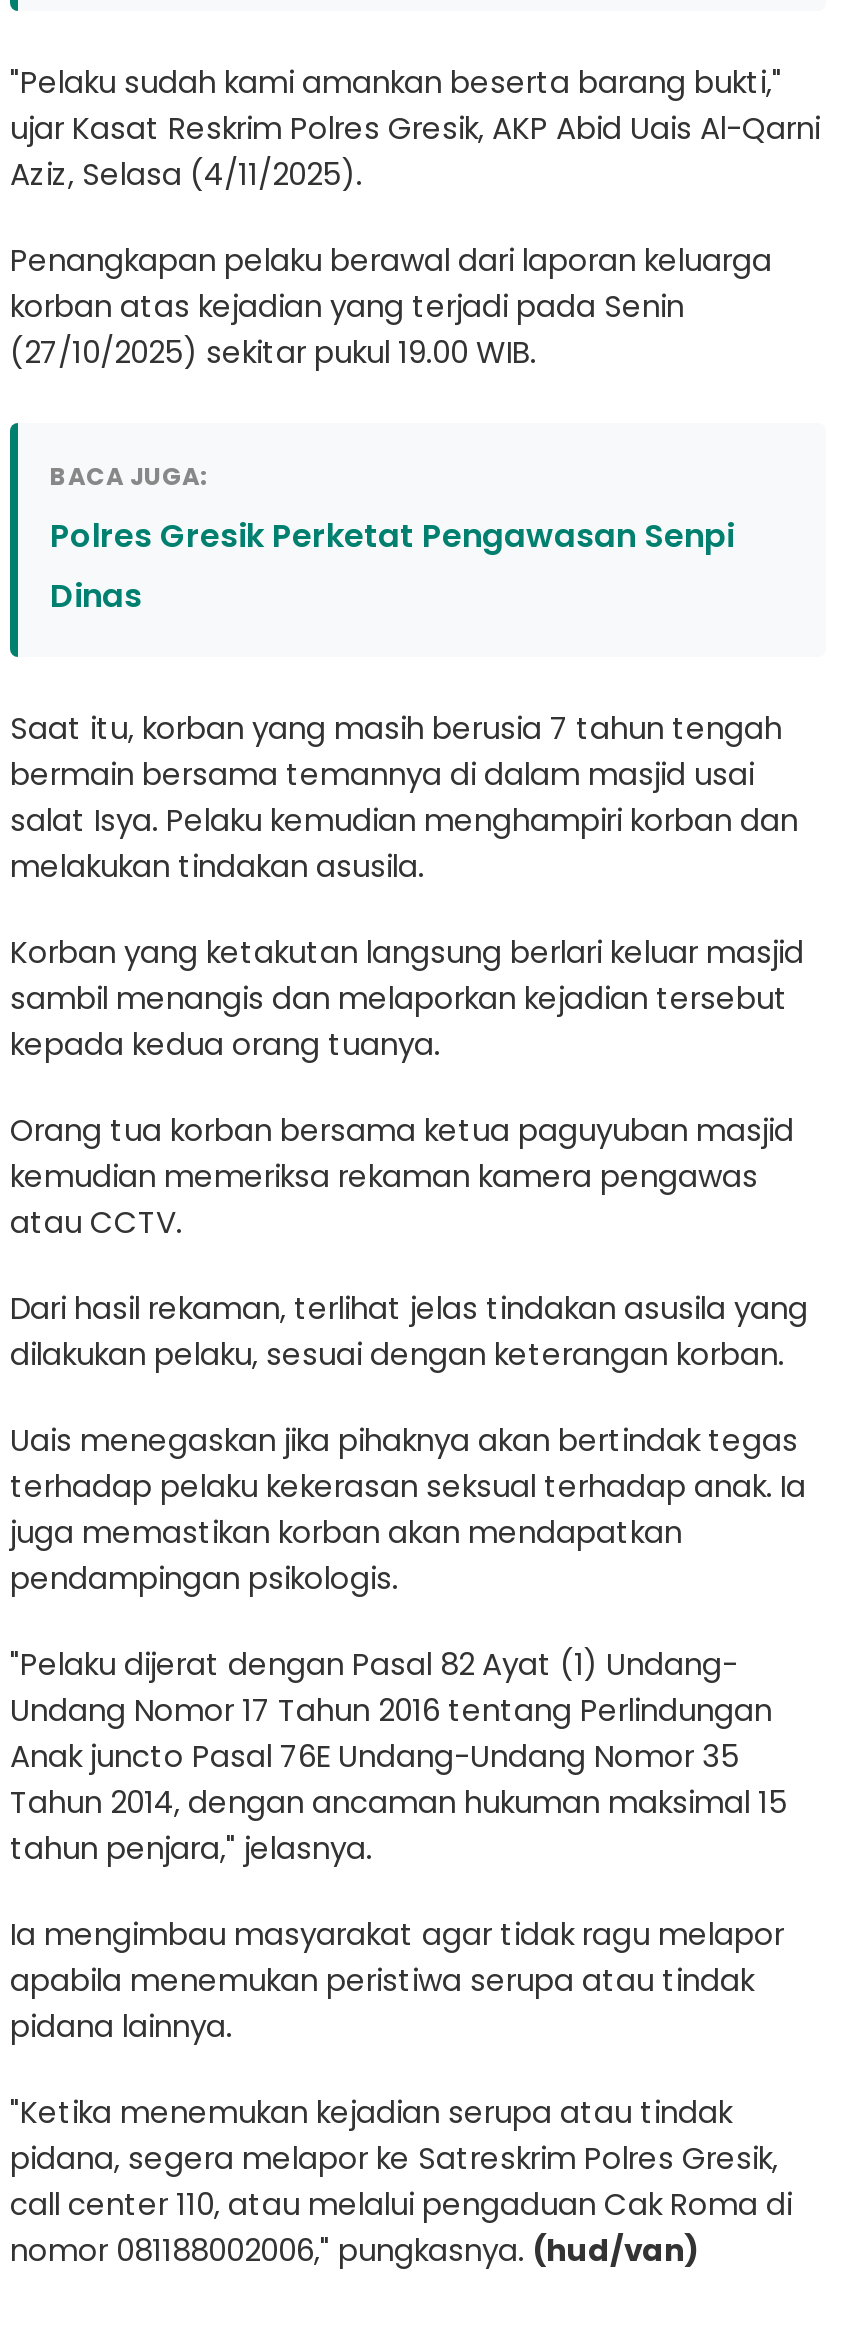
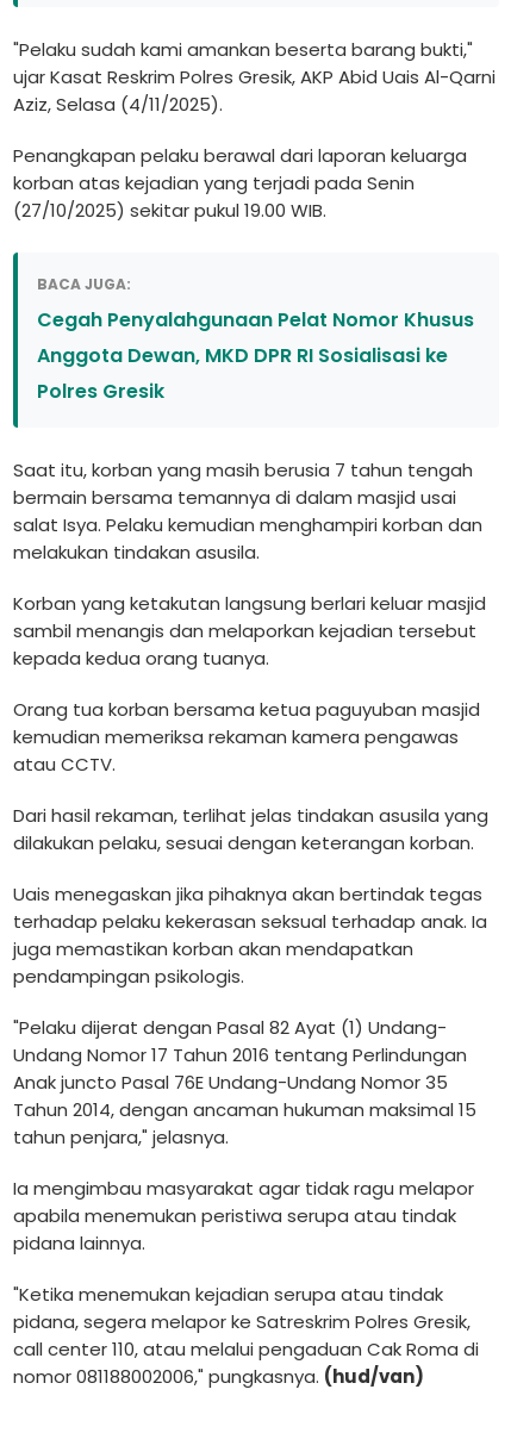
[50,513,734,619] Polres Gresik Perketat Pengawasan Senpi | Dinas -> [37,306,474,405] Cegah Penyalahgunaan Pelat Nomor Khusus | Anggota Dewan, MKD DPR RI Sosialisasi ke | Polres Gresik

